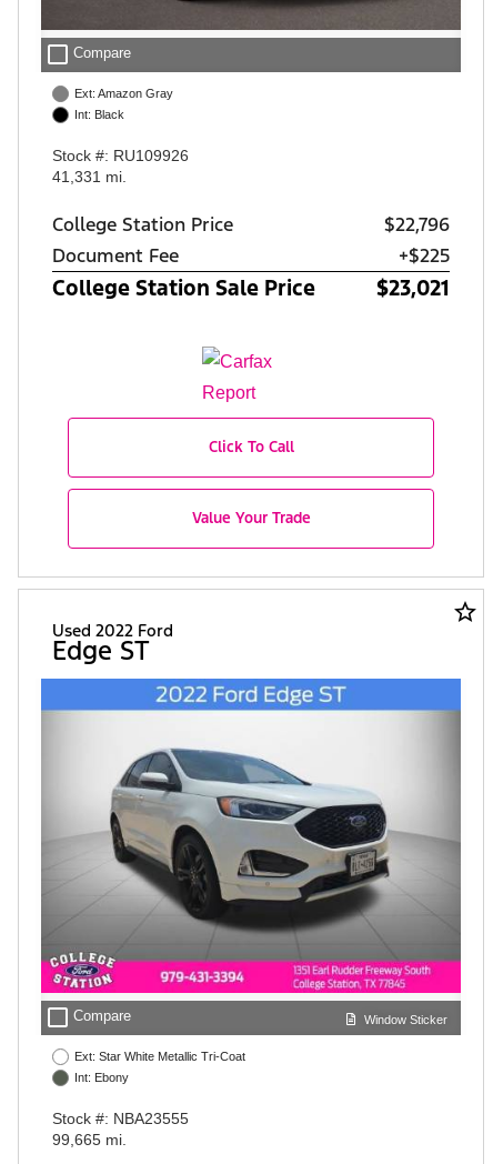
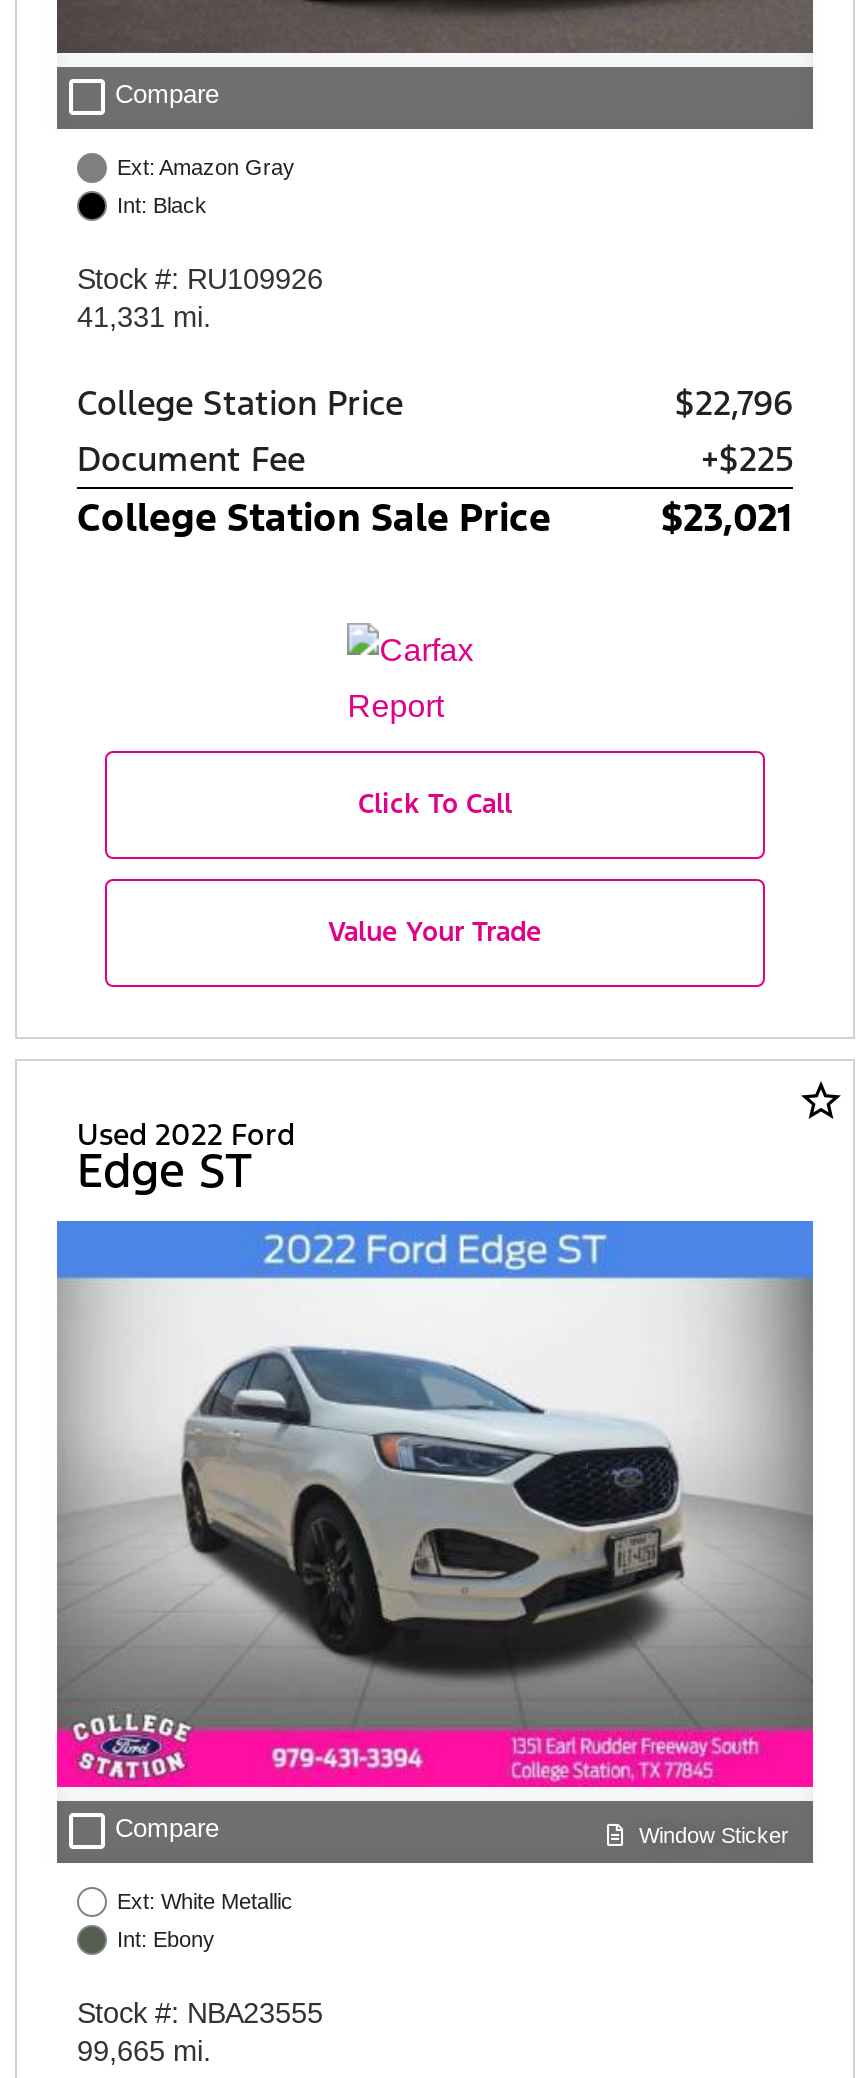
[74,1050,245,1063] Ext: Star White Metallic Tri-Coat -> [117,1890,293,1914] Ext: White Metallic

